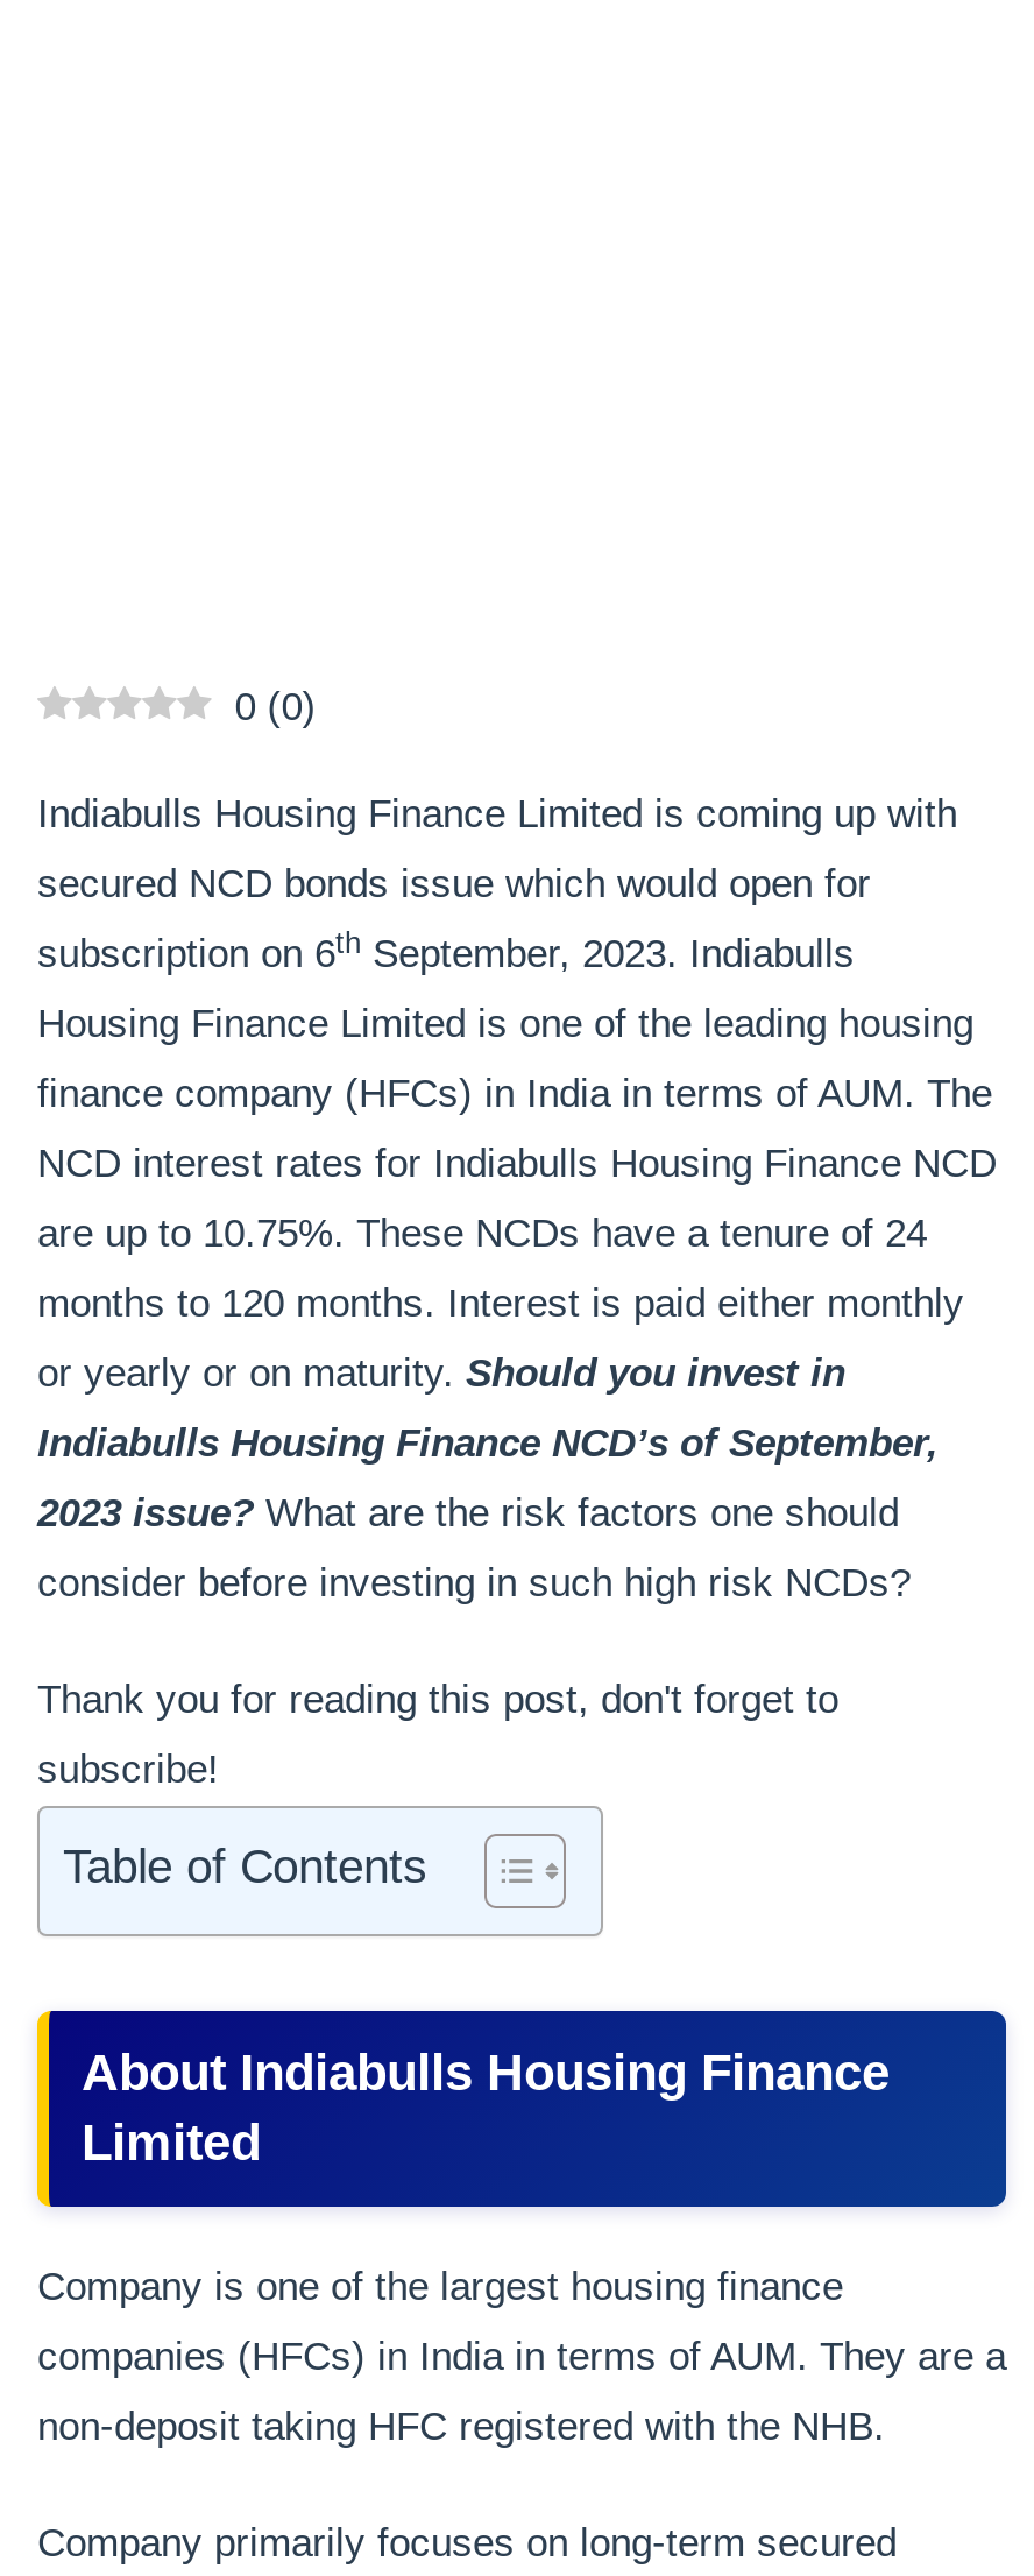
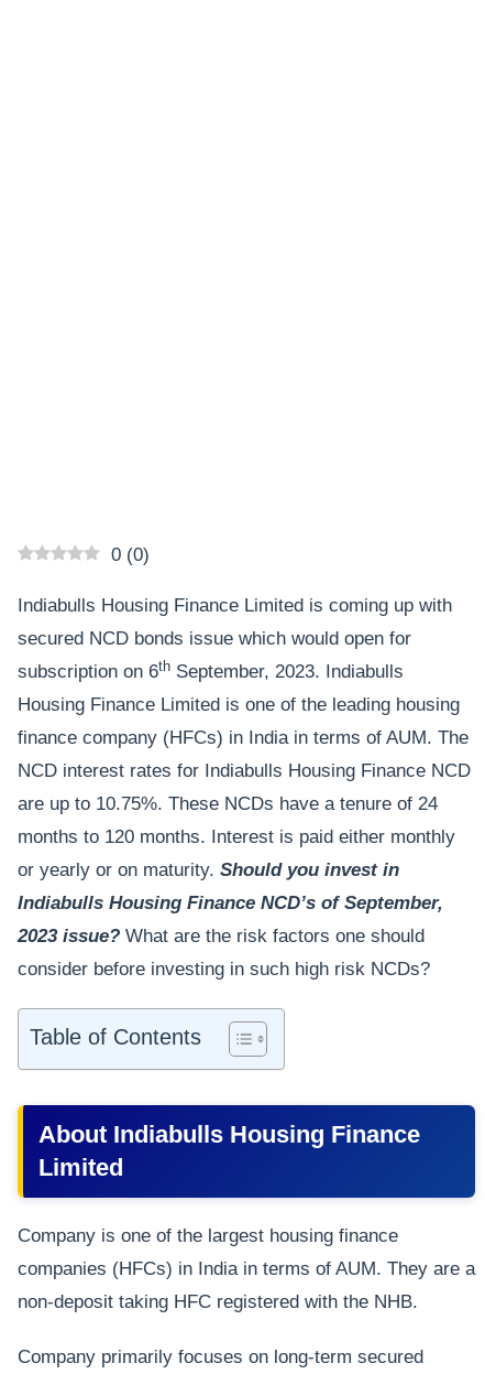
moved [37,686,997,1606] -> [18,545,471,980]: 0 (0) | Indiabulls Housing Finance Limited is coming up with | secured NCD bonds issue which would open for | ... | 2023 issue? What are the risk factors one should | consider before investing in such high risk NCDs?
[37,1678,838,1792] Thank you for reading this post, don't forget to | subscribe! -> none

